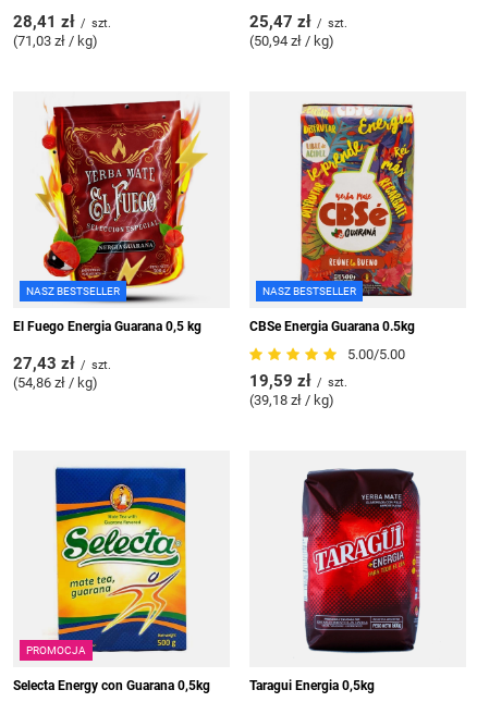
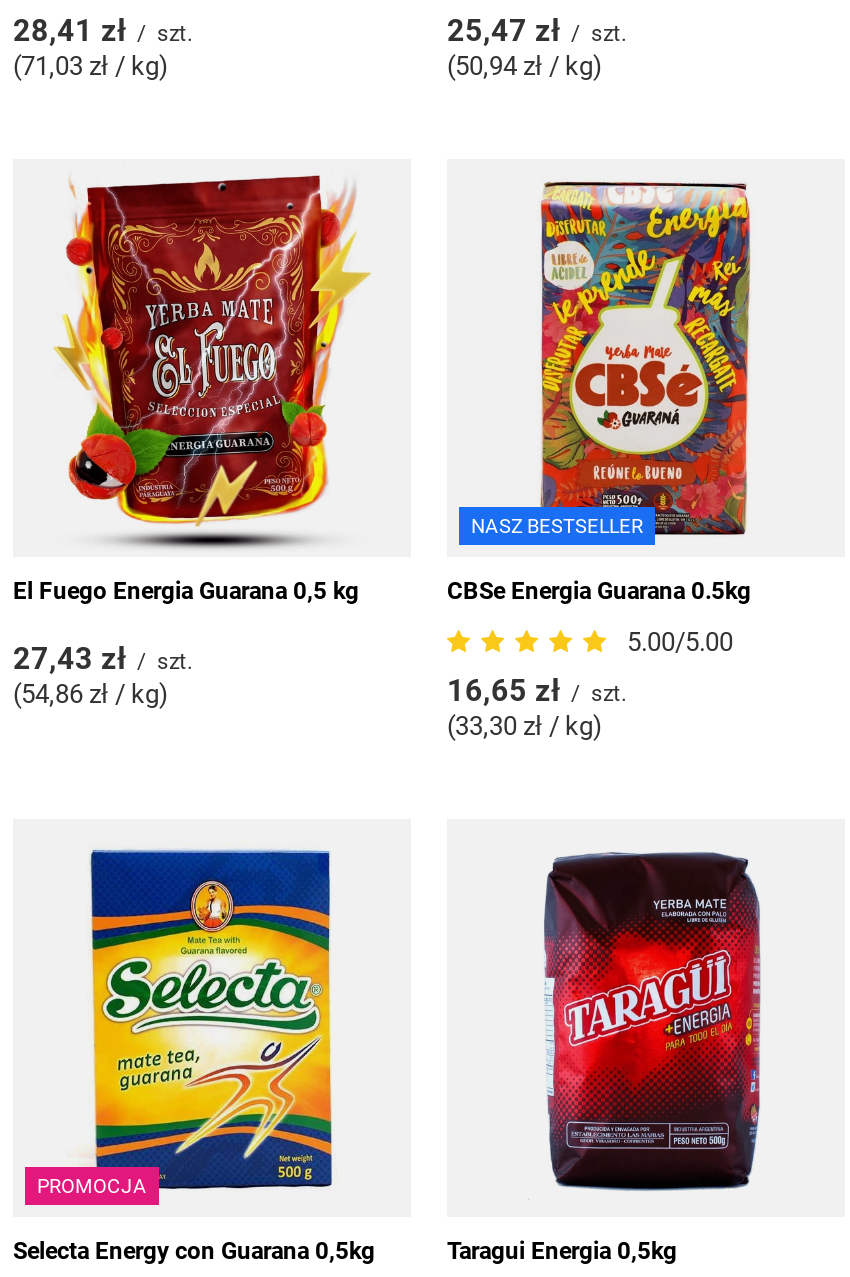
[26,285,120,297] NASZ BESTSELLER -> none
[249,371,347,391] 19,59 zł / szt. -> [447,673,627,709] 16,65 zł / szt.
[249,392,334,408] (39,18 zł / kg) -> [447,711,603,741] (33,30 zł / kg)

